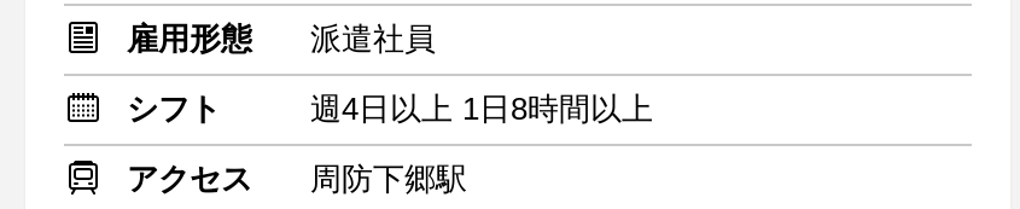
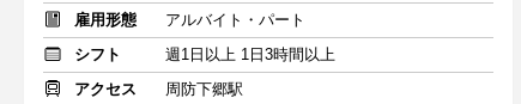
[310,21,436,57] 派遣社員 -> [165,11,305,29] アルバイト・パート
[310,91,653,127] 週4日以上 1日8時間以上 -> [165,46,335,63] 週1日以上 1日3時間以上

